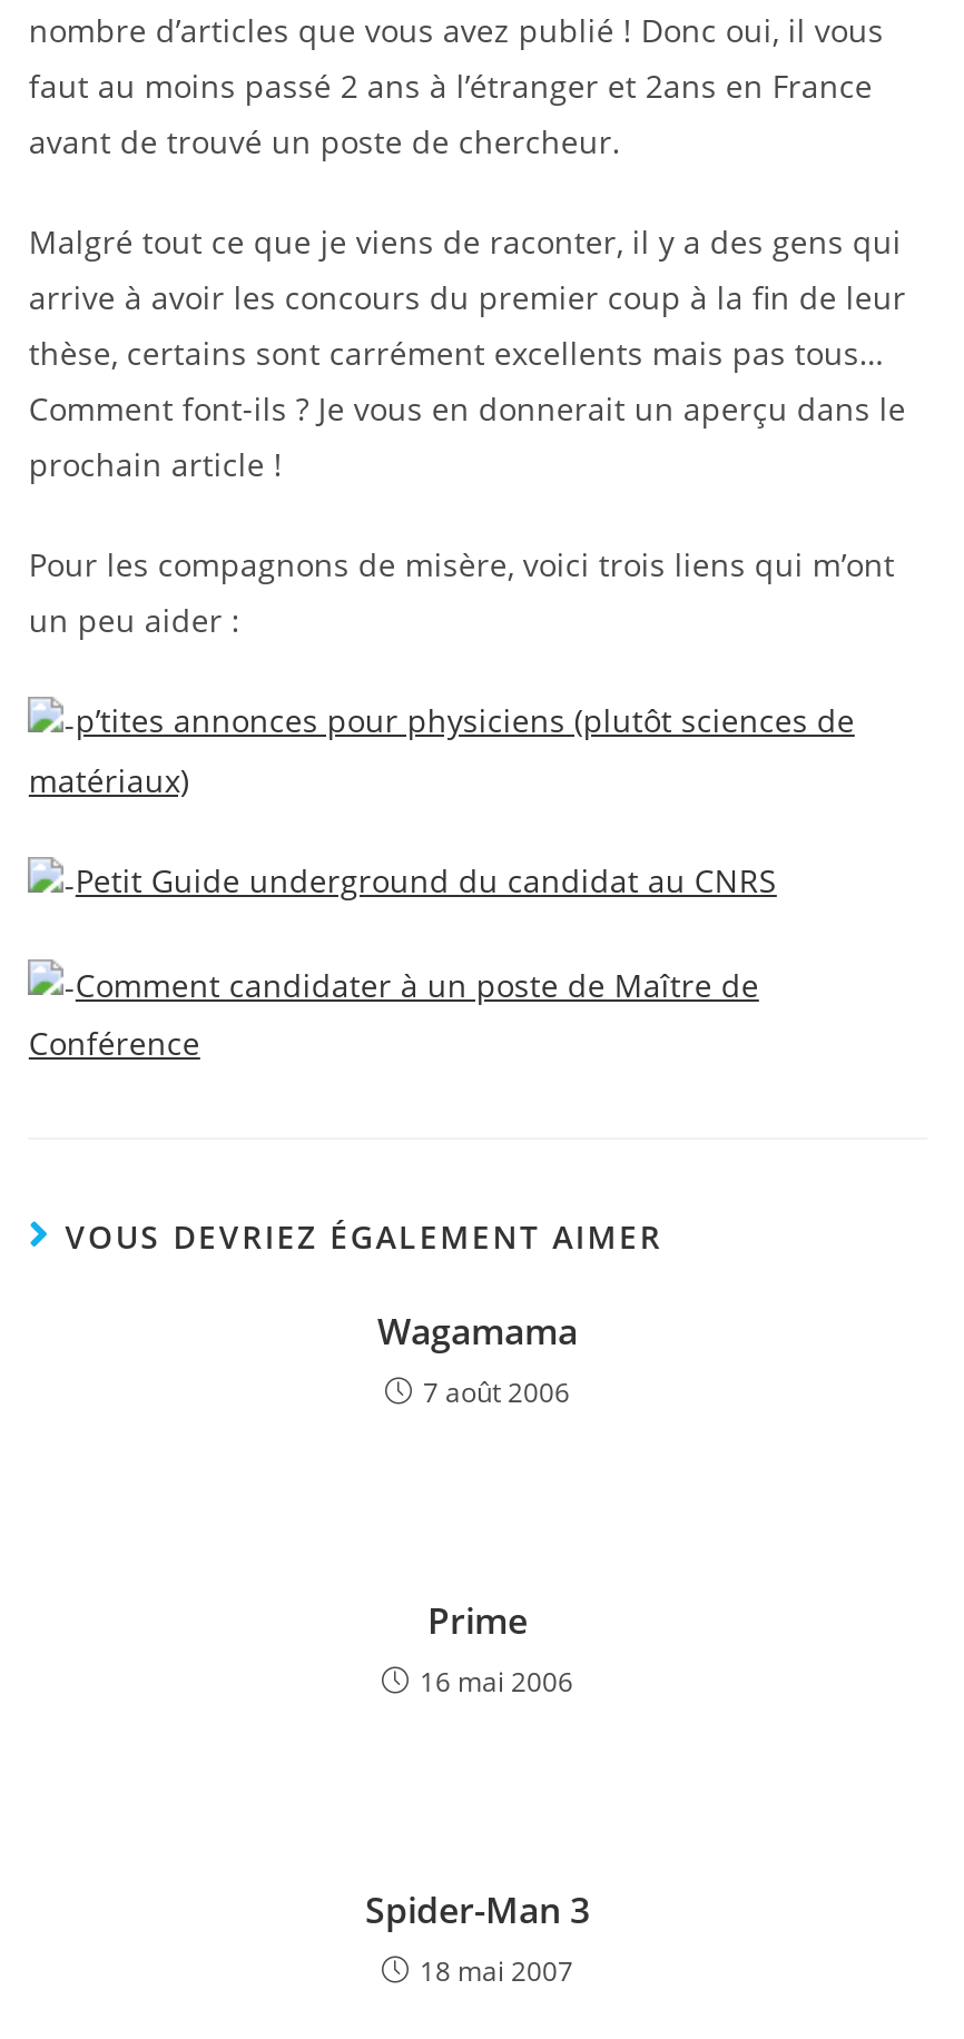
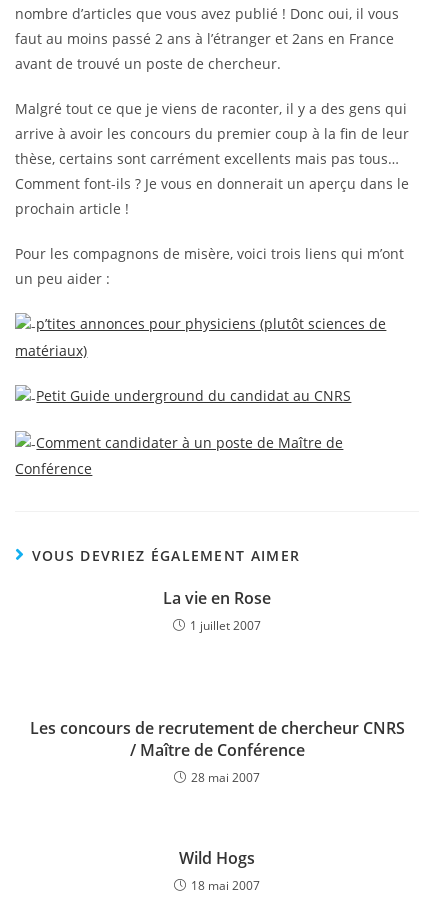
[377,1307,578,1412] Wagamama | 7 août 2006 -> [163,587,271,634] La vie en Rose | 1 juillet 2007
[420,1596,573,1701] Prime | 16 mai 2006 -> [29,717,404,786] Les concours de recrutement de chercheur CNRS | / Maître de Conférence | 28 mai 2007
[365,1886,590,1935] Spider-Man 3 -> [179,847,255,869] Wild Hogs

